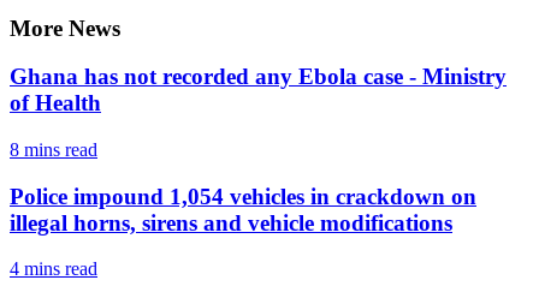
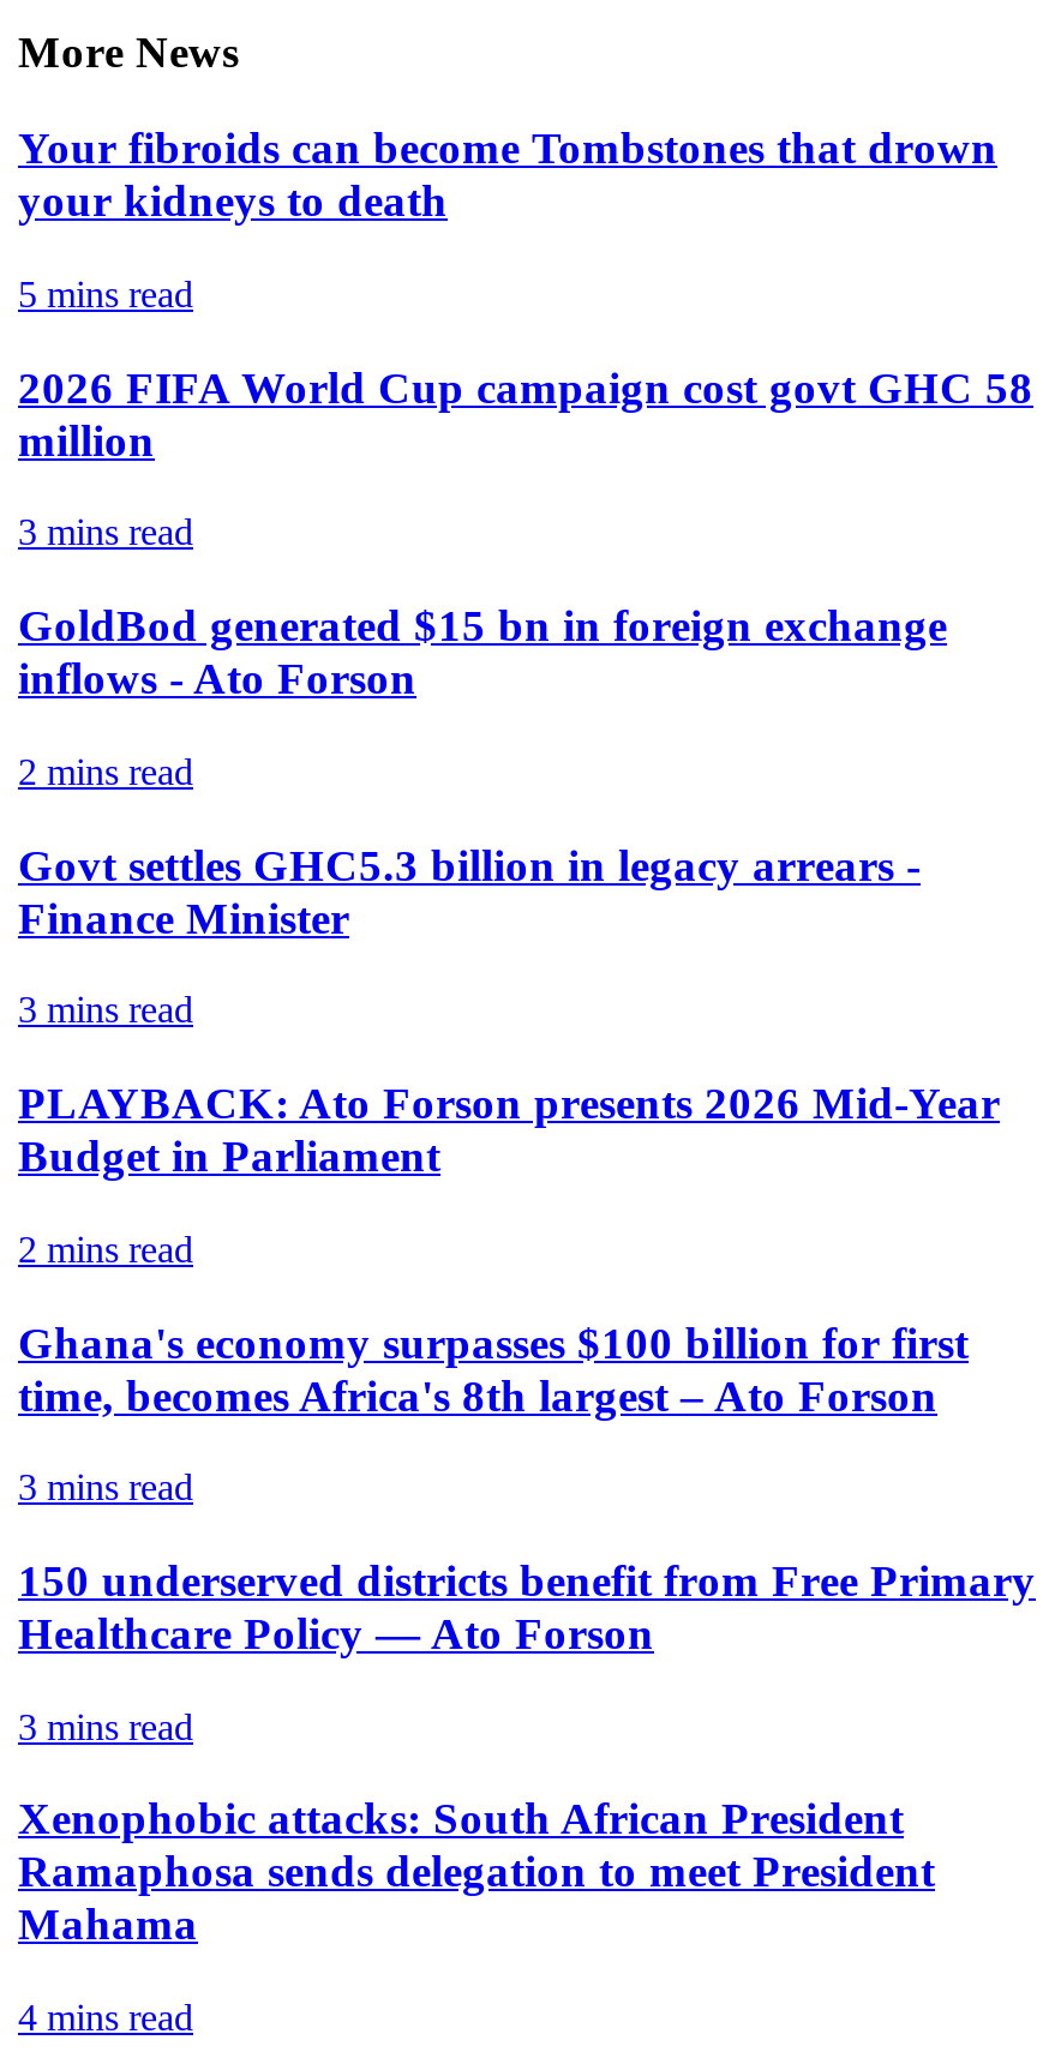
[10,64,507,235] Ghana has not recorded any Ebola case - Ministry | of Health | 8 mins read | Police impound 1,054 vehicles in crackdown on | illegal horns, sirens and vehicle modifications -> [18,123,1036,1950] Your fibroids can become Tombstones that drown | your kidneys to death | 5 mins read | 2026 FIFA World Cup campaign cost govt GHC 58 | million | 3 mins read | GoldBod generated $15 bn in foreign exchange | inflows - Ato Forson | 2 mins read | Govt settles GHC5.3 billion in legacy arrears - | Finance Minister | 3 mins read | PLAYBACK: Ato Forson presents 2026 Mid-Year | Budget in Parliament | 2 mins read | Ghana's economy surpasses $100 billion for first | time, becomes Africa's 8th largest – Ato Forson | 3 mins read | 150 underserved districts benefit from Free Primary | Healthcare Policy — Ato Forson | 3 mins read | Xenophobic attacks: South African President | Ramaphosa sends delegation to meet President | Mahama

